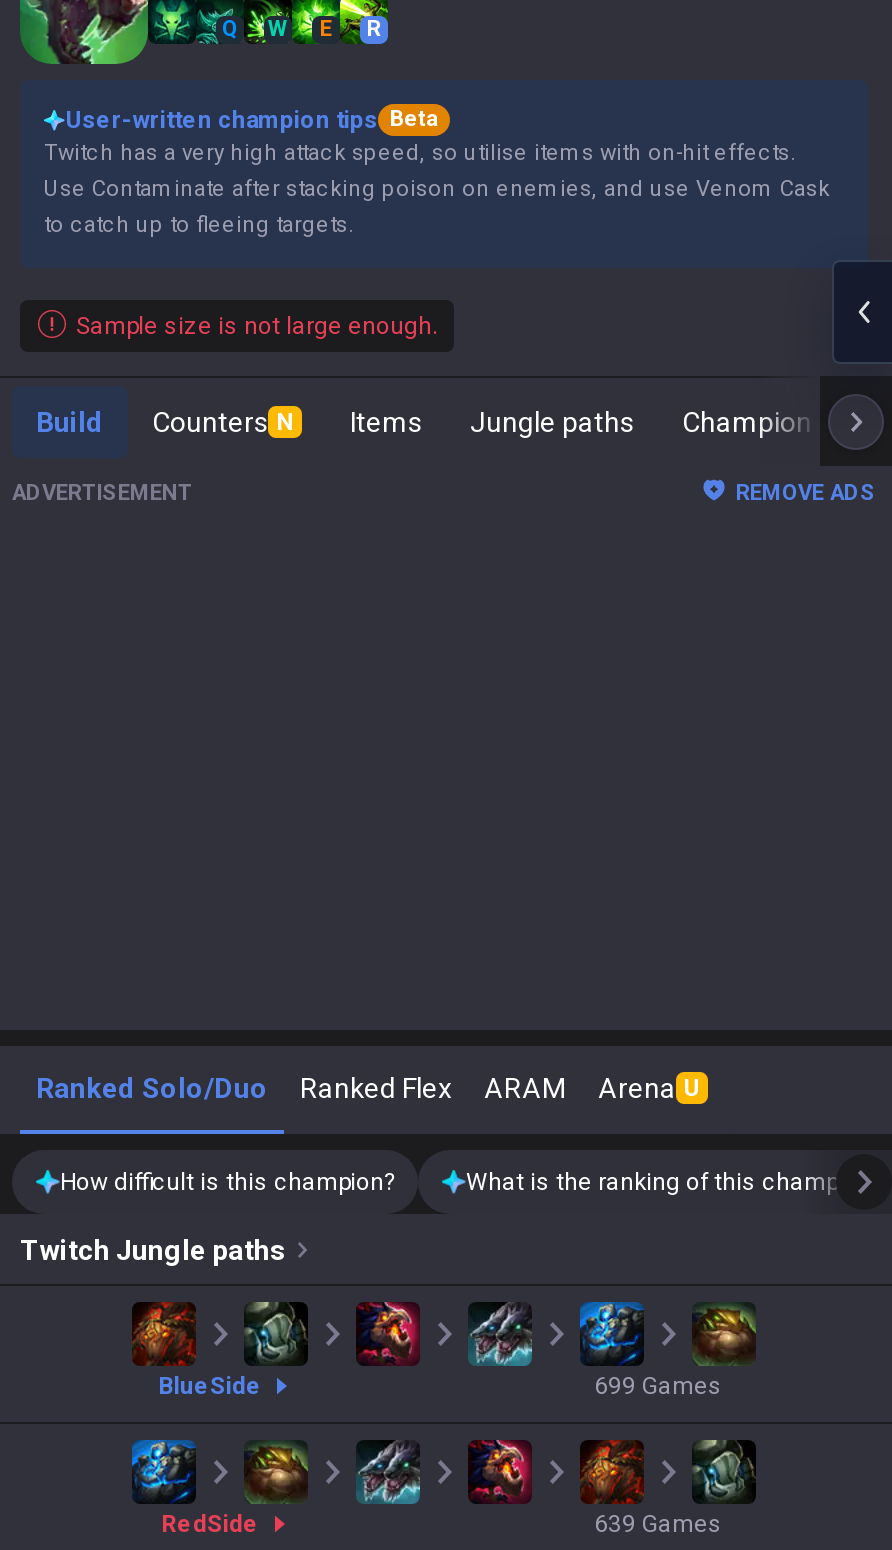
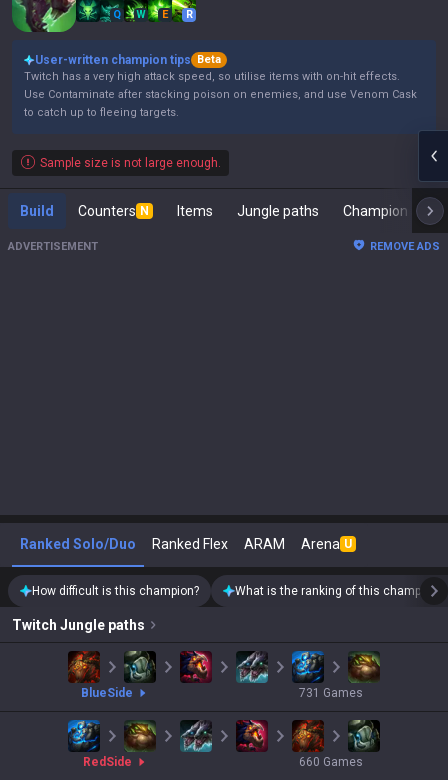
[594,1372,722,1400] 699 Games -> [299,686,363,700] 731 Games
[594,1510,722,1538] 639 Games -> [299,755,363,769] 660 Games

